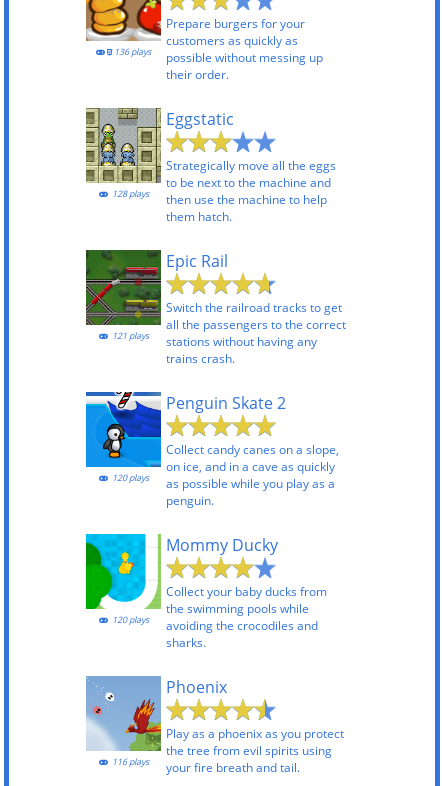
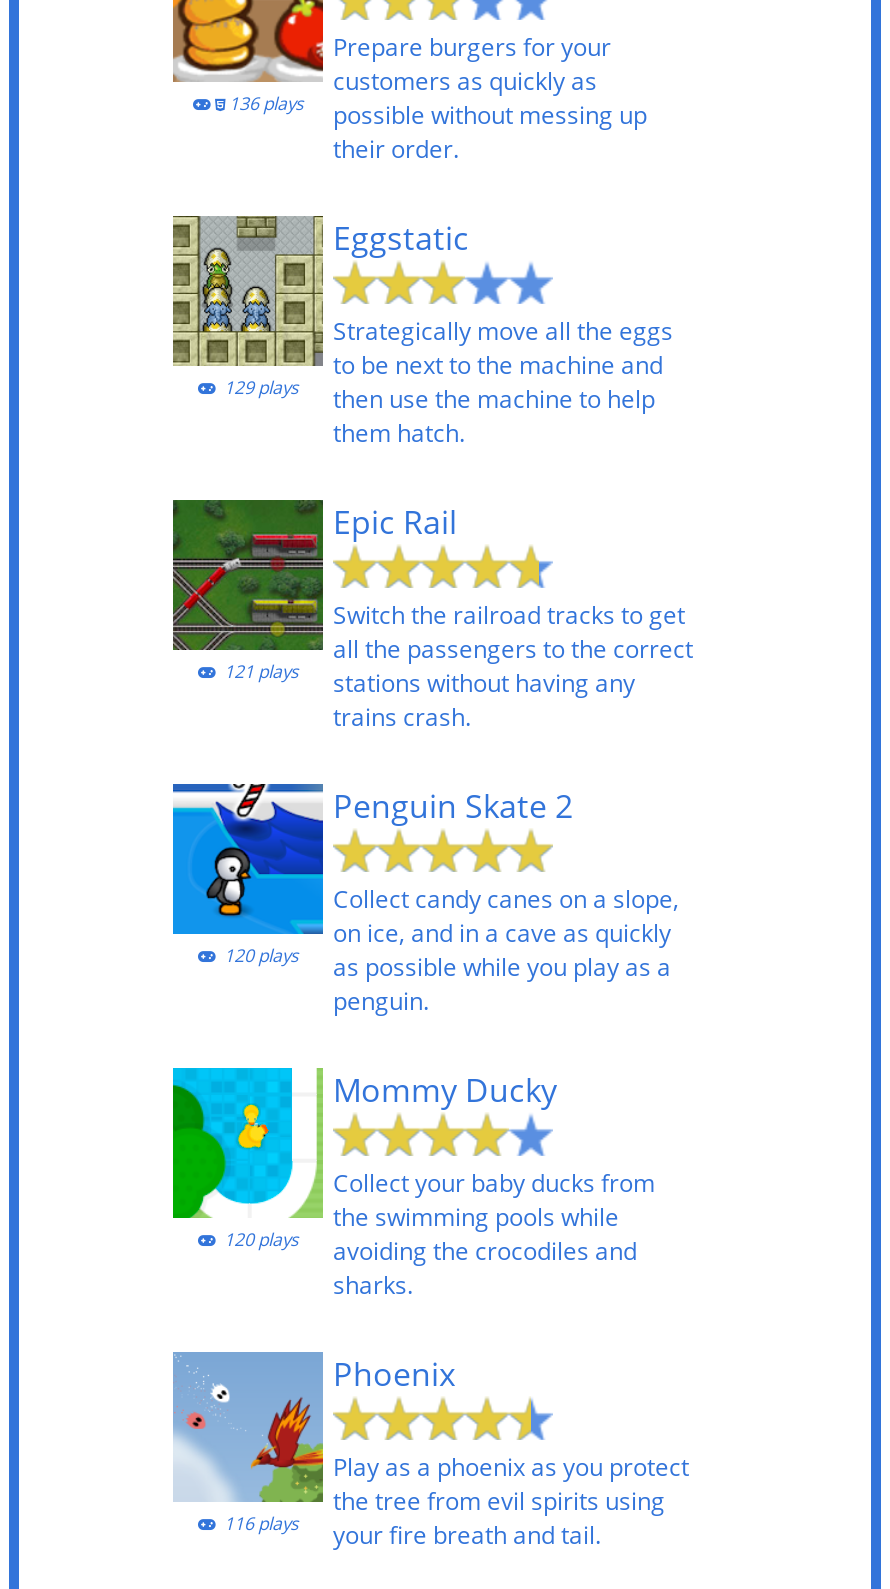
[109,188,327,208] 128 plays then use the machine to help -> [220,376,655,416] 129 plays then use the machine to help

